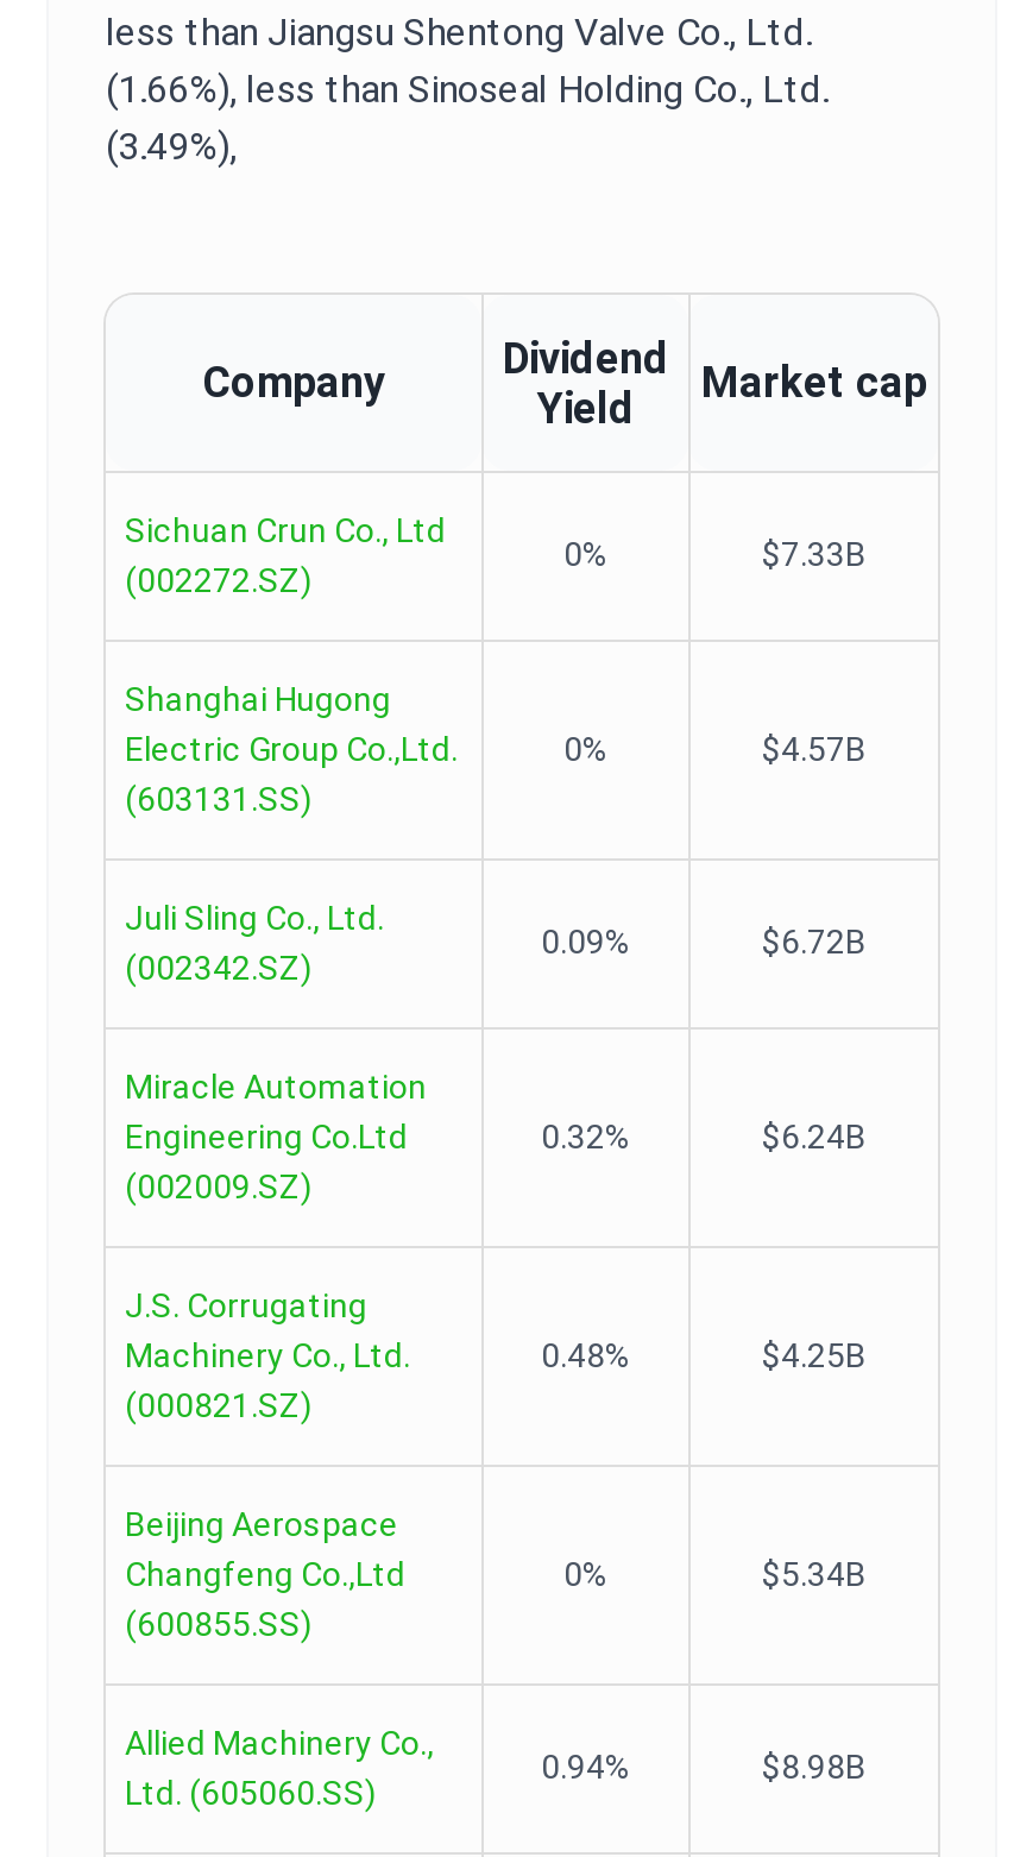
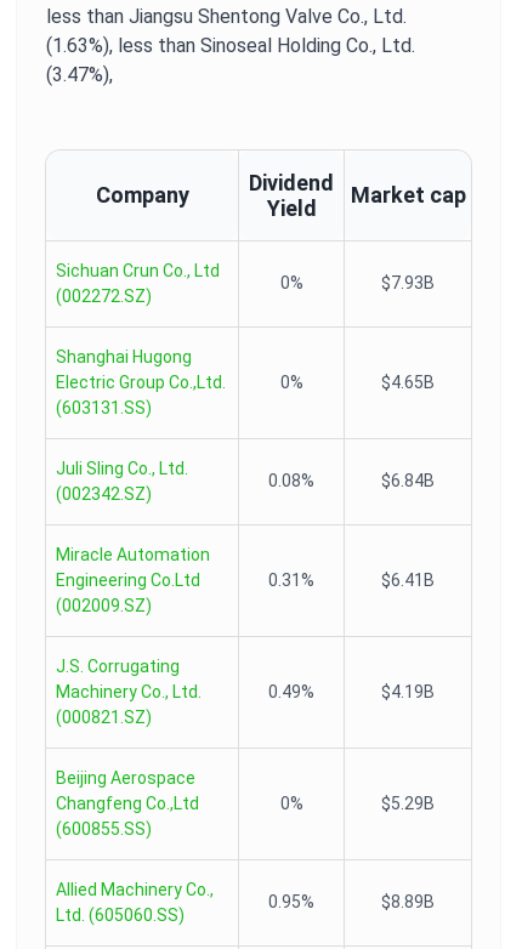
[106,67,829,112] (1.66%), less than Sinoseal Holding Co., Ltd. -> [46,34,415,57] (1.63%), less than Sinoseal Holding Co., Ltd.
[106,124,237,169] (3.49%), -> [46,63,113,86] (3.47%),
[762,535,867,573] $7.33B -> [381,273,435,292] $7.93B
[762,730,867,768] $4.57B -> [381,373,435,392] $4.65B
[541,923,867,961] 0.09% | $6.72B -> [268,471,435,490] 0.08% | $6.84B
[541,1118,867,1156] 0.32% | $6.24B -> [268,570,435,590] 0.31% | $6.41B
[541,1336,867,1374] 0.48% | $4.25B -> [268,682,435,701] 0.49% | $4.19B
[762,1555,867,1593] $5.34B -> [381,794,435,813] $5.29B
[541,1748,867,1786] 0.94% | $8.98B -> [268,892,435,911] 0.95% | $8.89B

